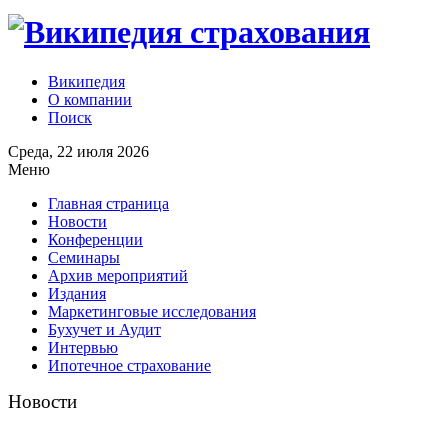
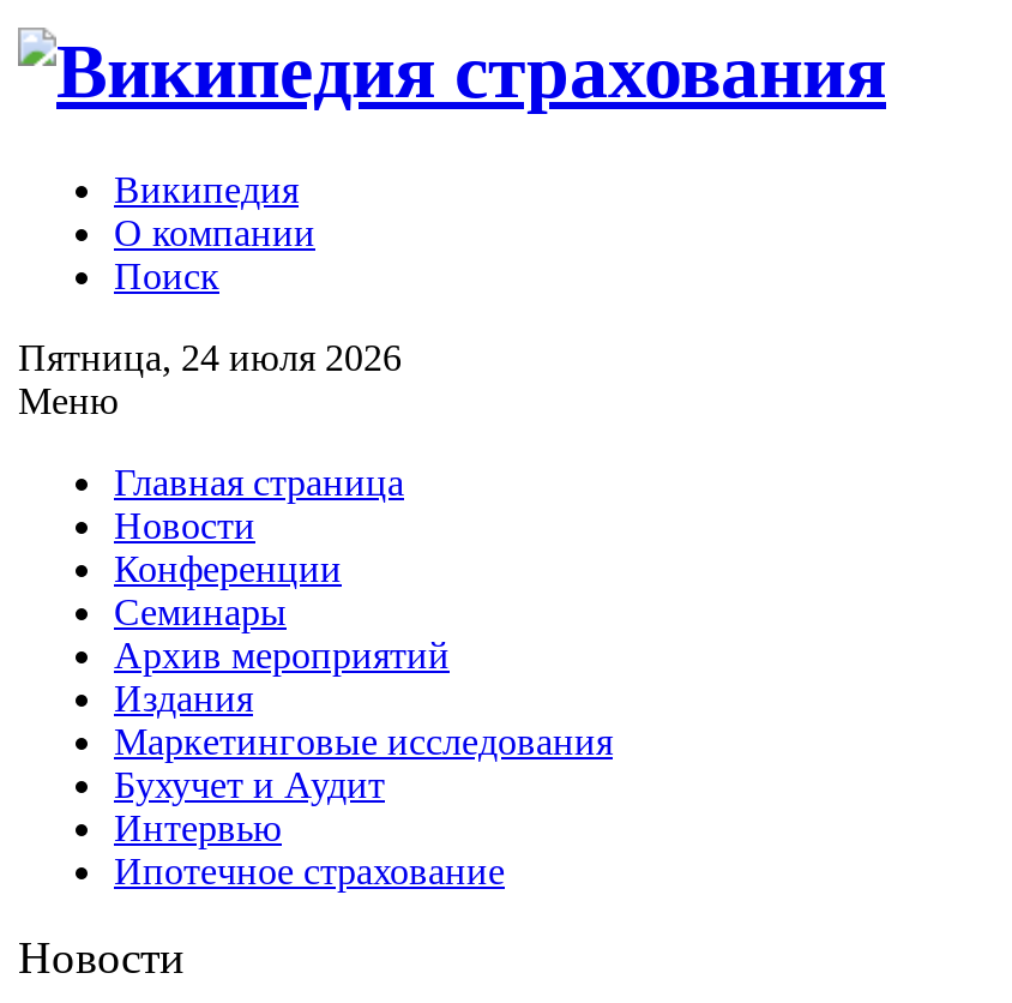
[8,143,149,160] Среда, 22 июля 2026 -> [18,337,402,378] Пятница, 24 июля 2026

